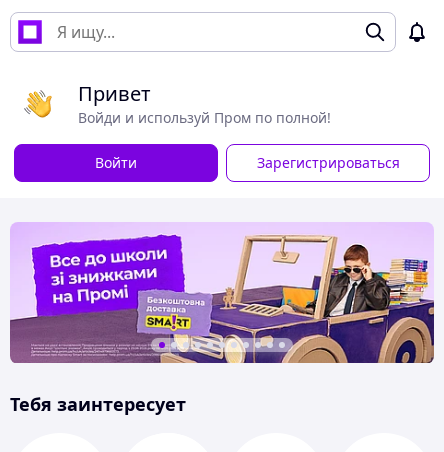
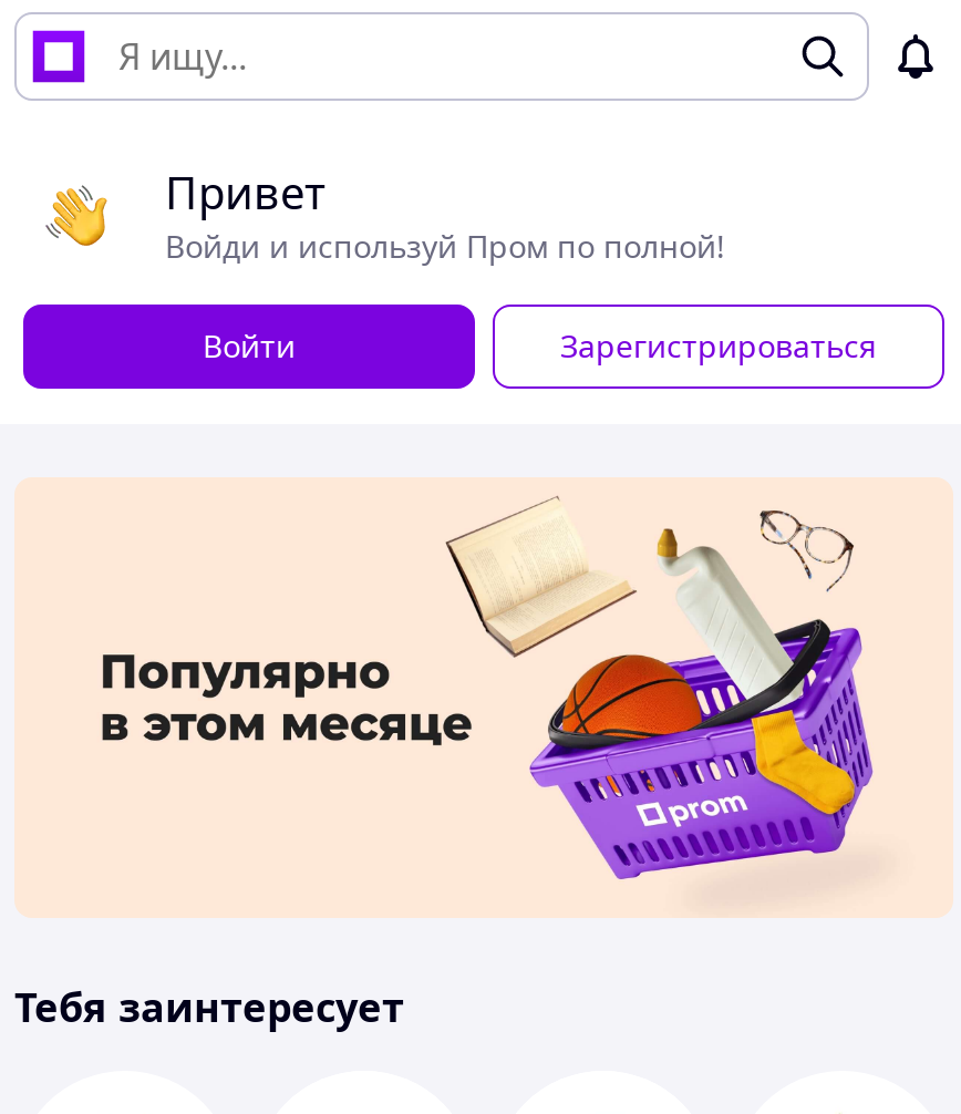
[9,222,435,364] [image] -> [17,479,951,918] [image]

